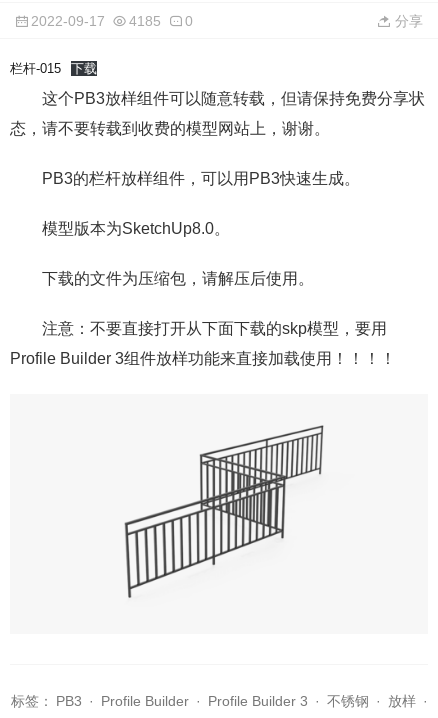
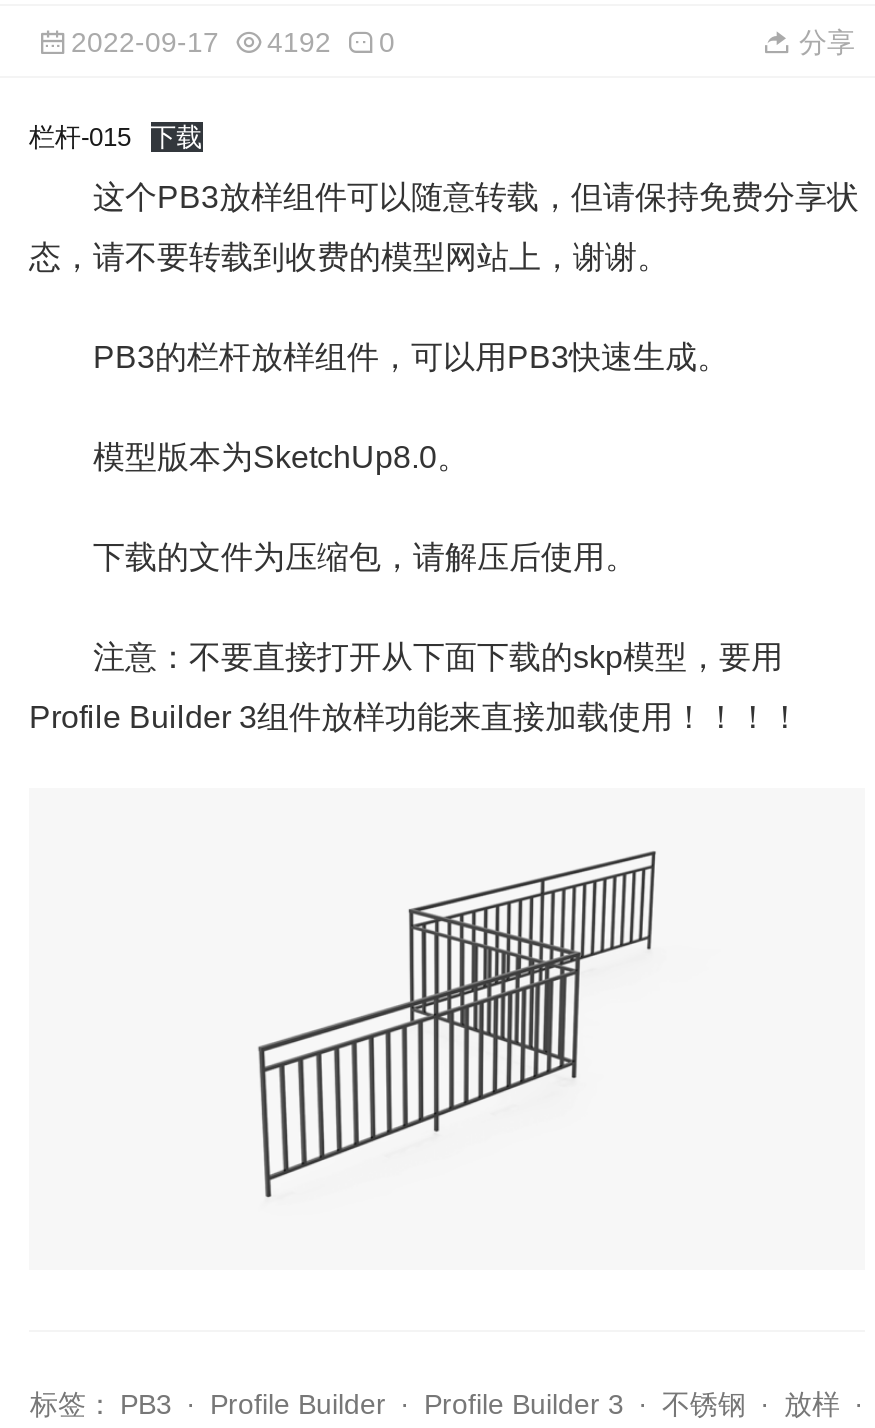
[31,12,193,28] 2022-09-17 4185 0 -> [71,25,395,57] 2022-09-17 4192 0

